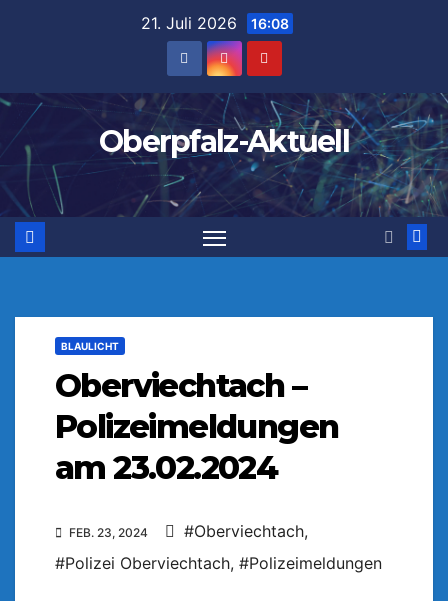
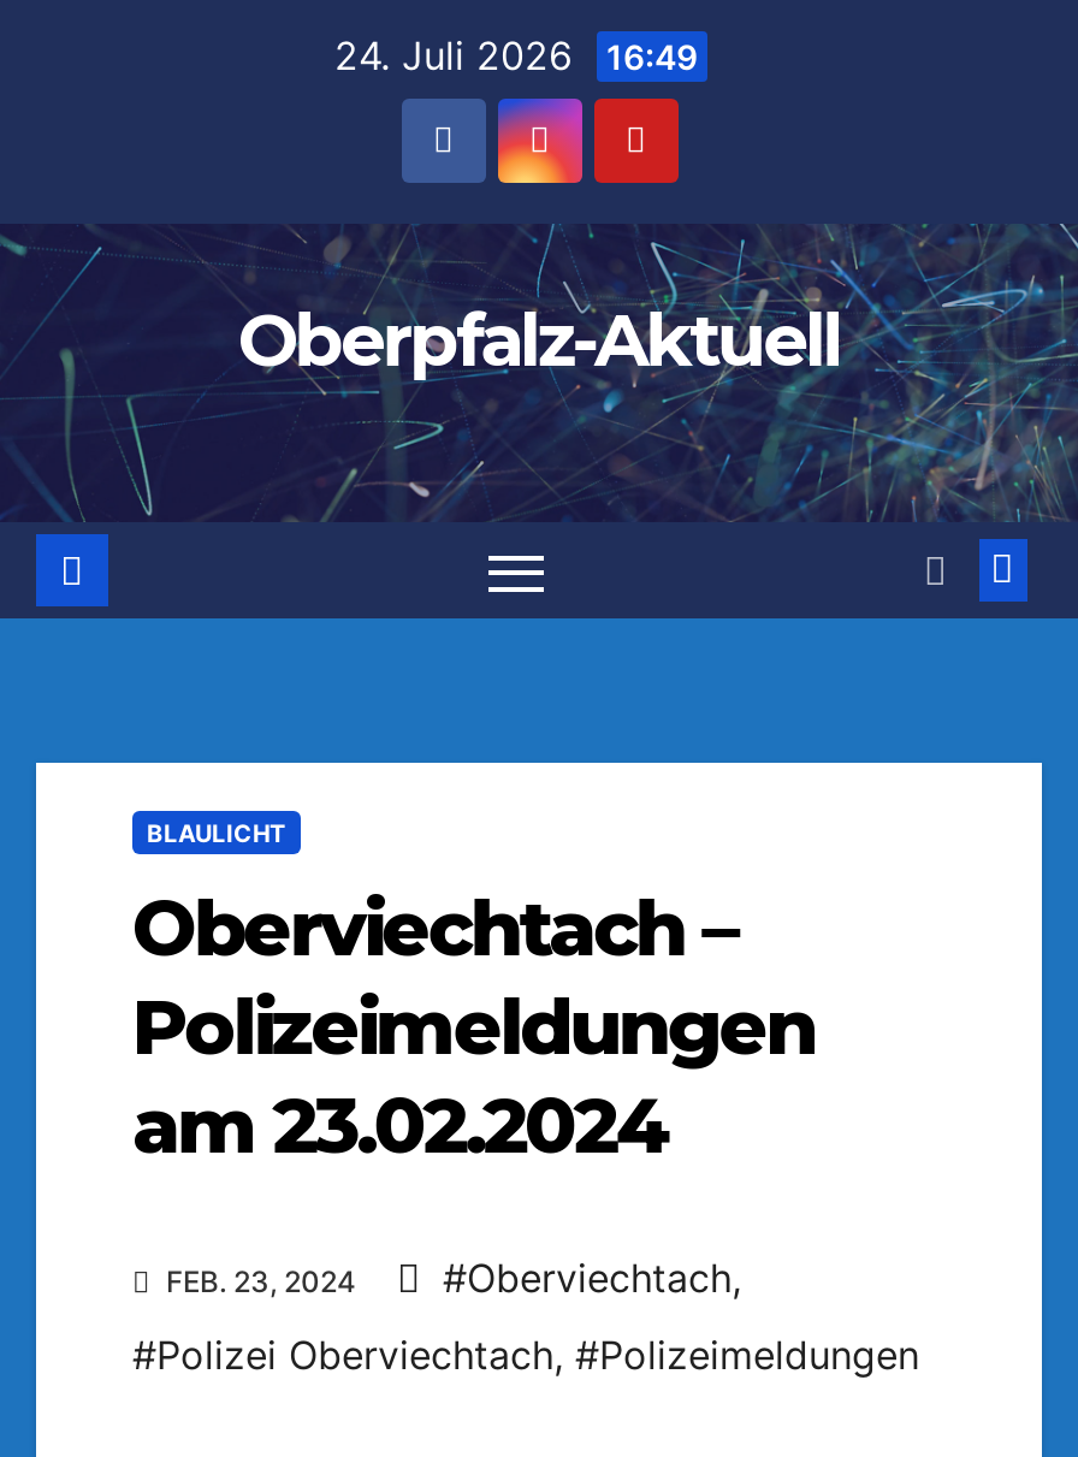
[140,13,288,33] 21. Juli 2026 16:08 -> [334,31,698,79] 24. Juli 2026 16:49

